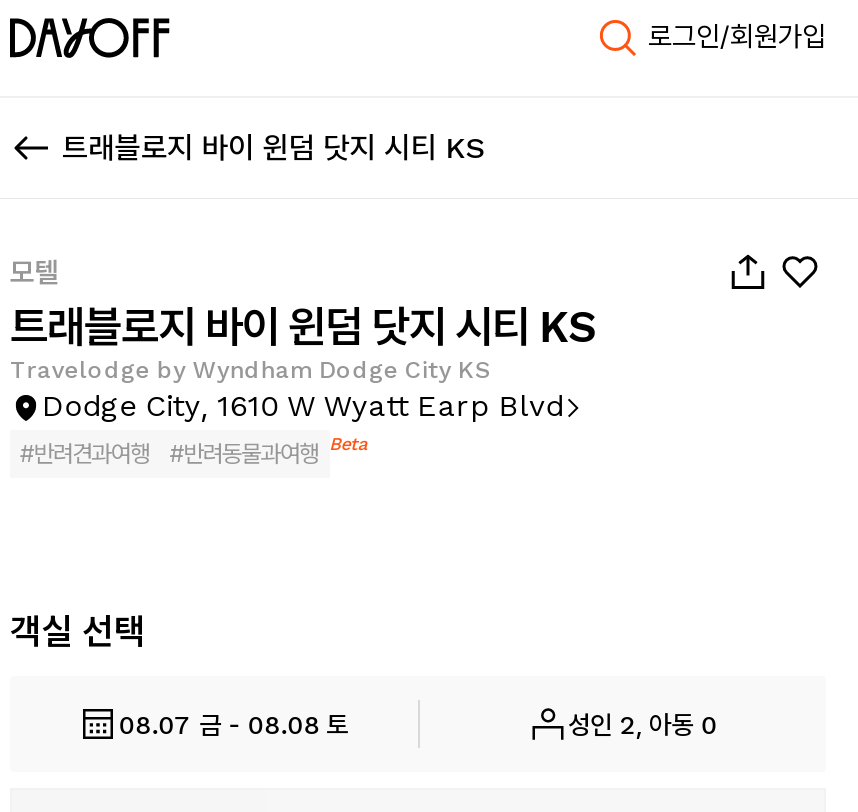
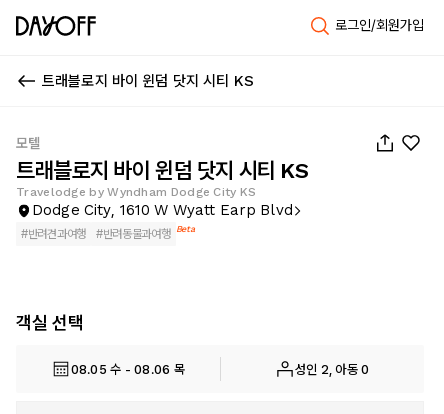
[118,709,349,739] 08.07 금 - 08.08 토 -> [71,361,185,376] 08.05 수 - 08.06 목

